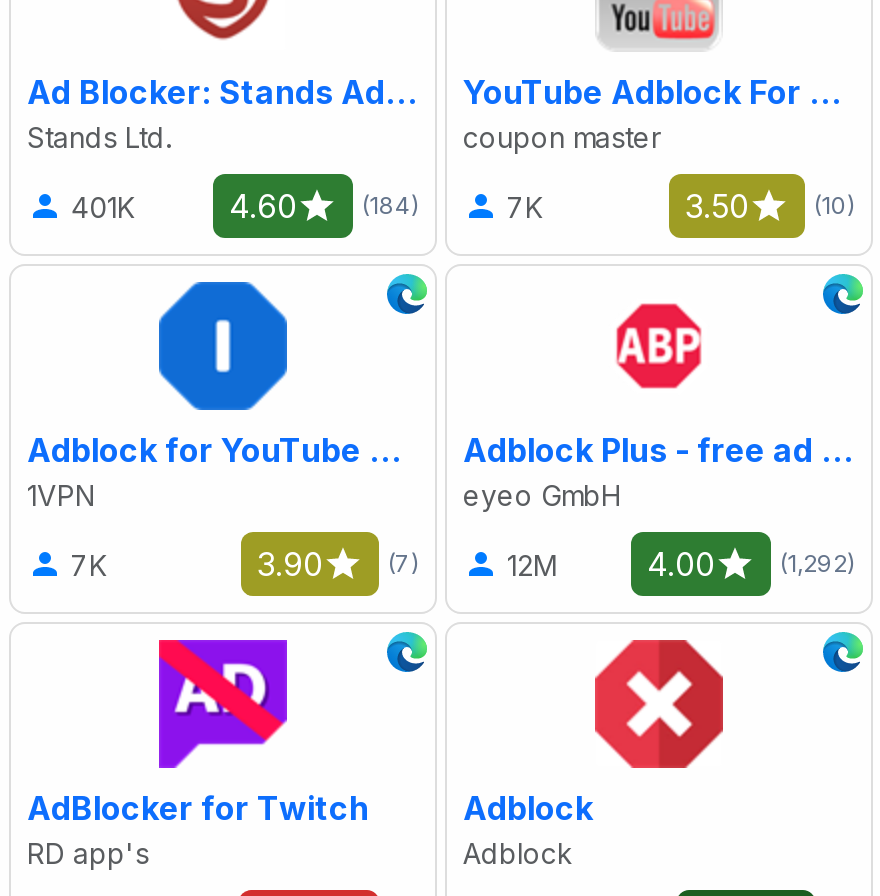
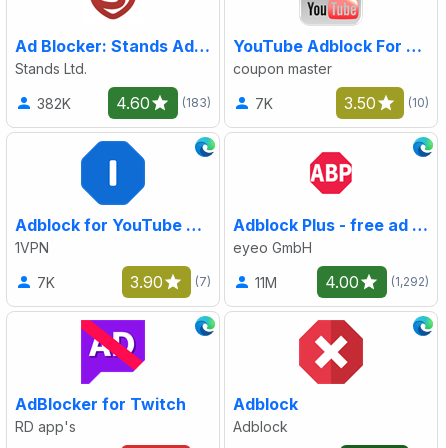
[71,189,135,223] 401K -> [37,94,71,111] 382K
[361,190,419,220] (184) -> [182,95,211,110] (183)
[507,547,557,581] 12M -> [255,273,277,290] 11M

